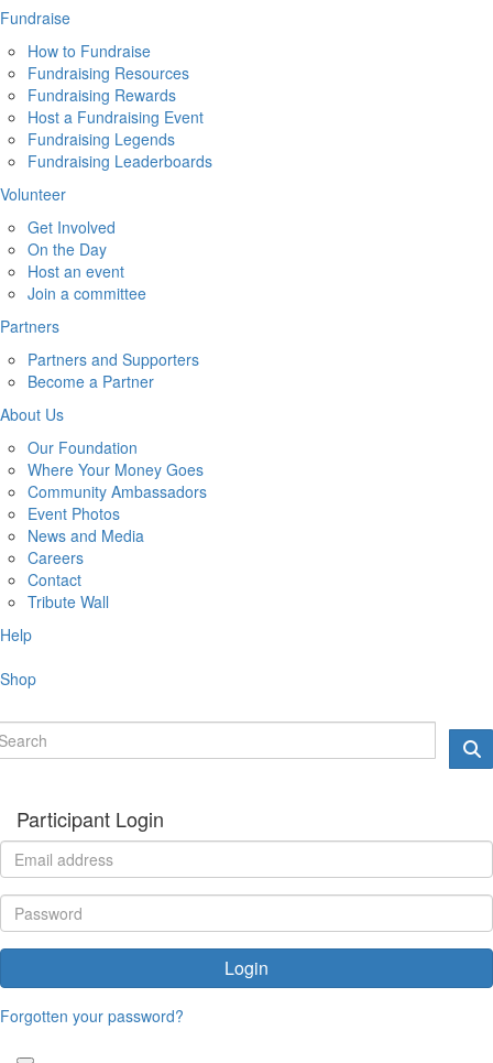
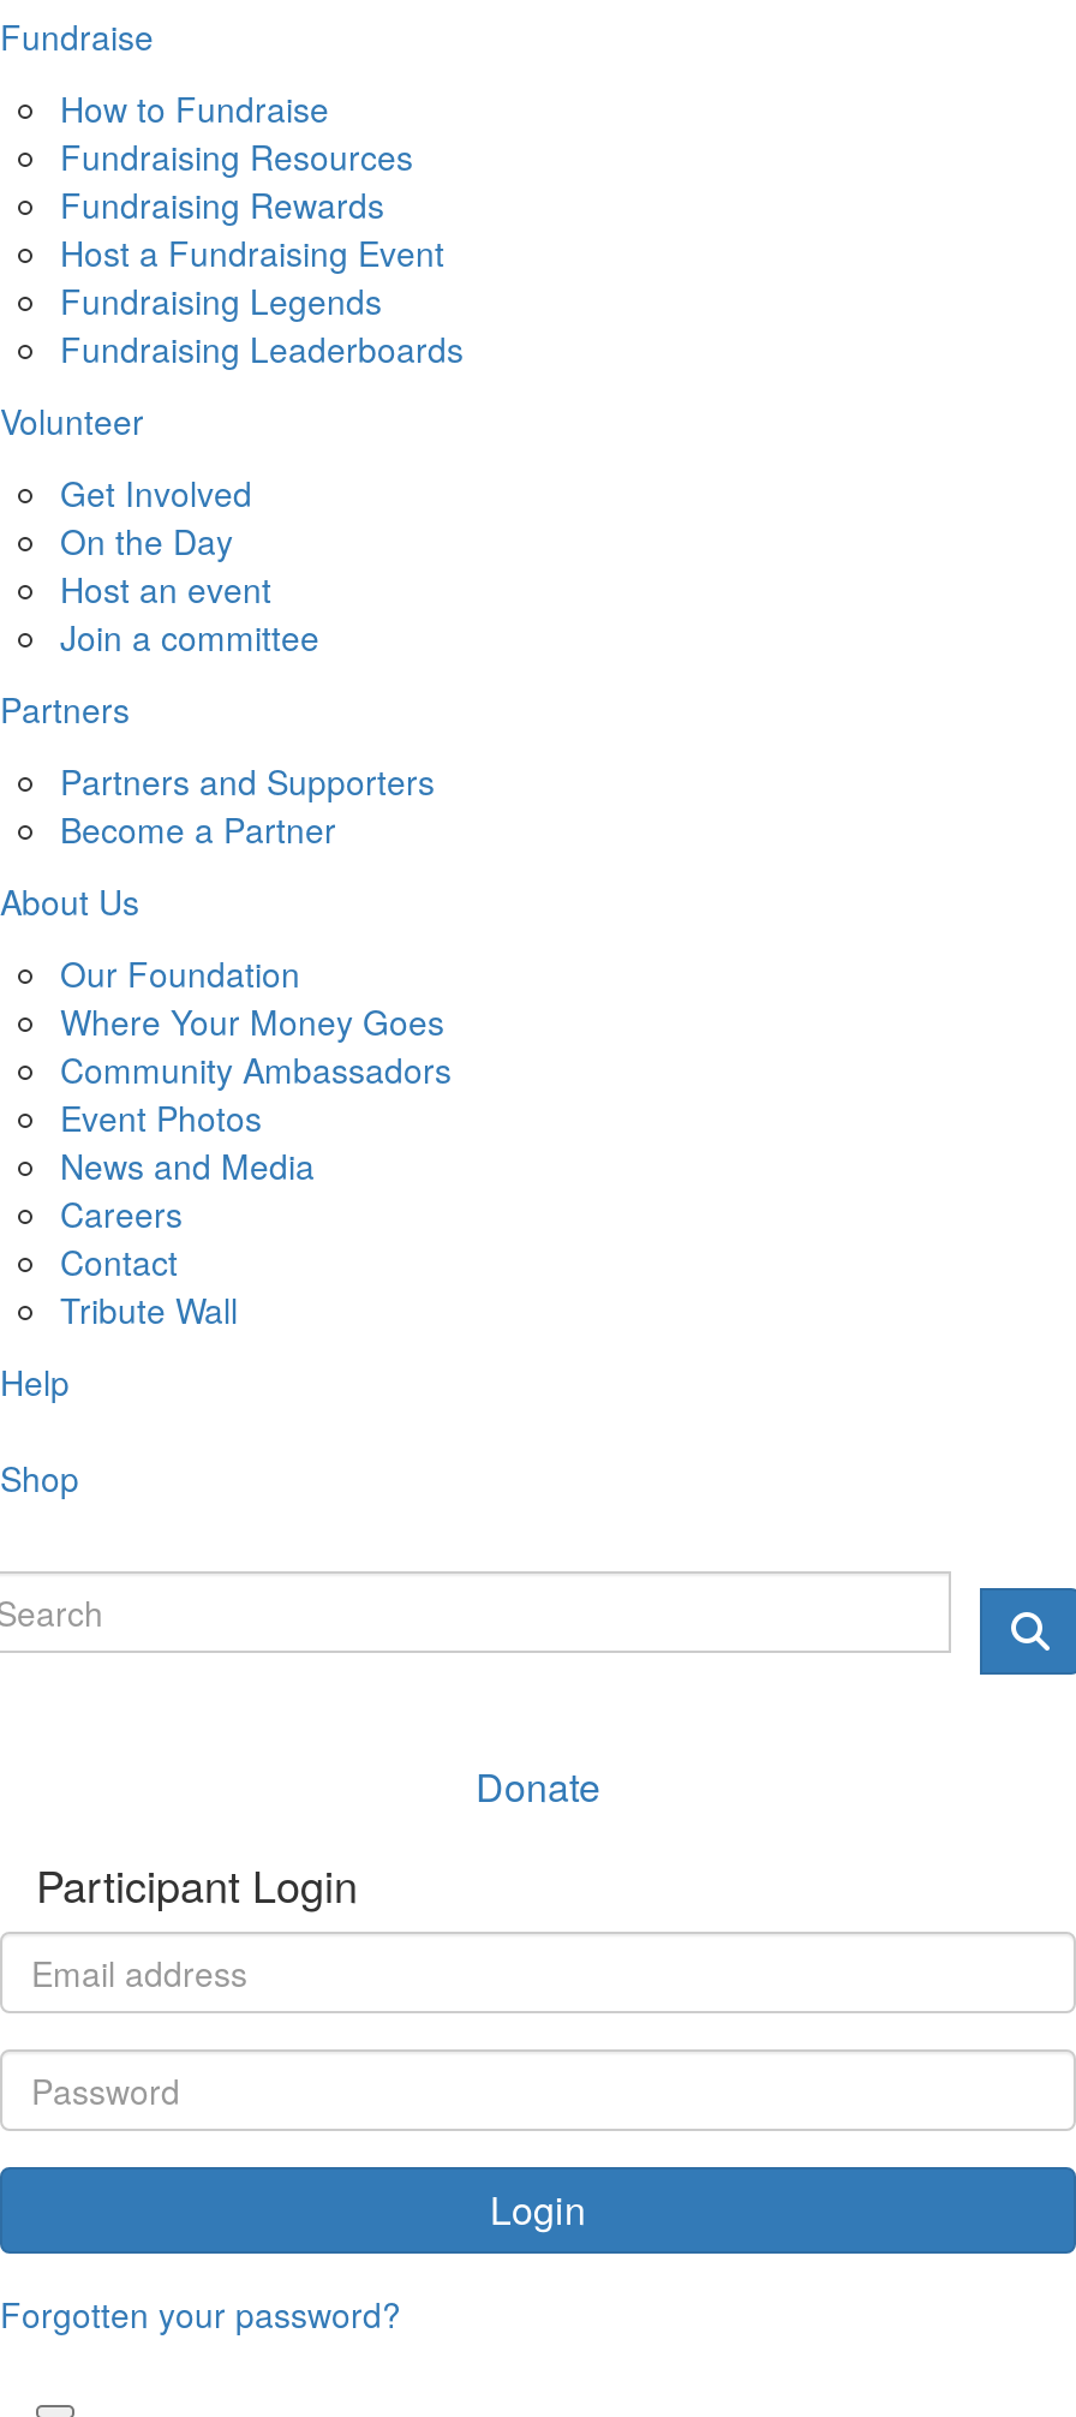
none -> [476,1757,600,1813] Donate

